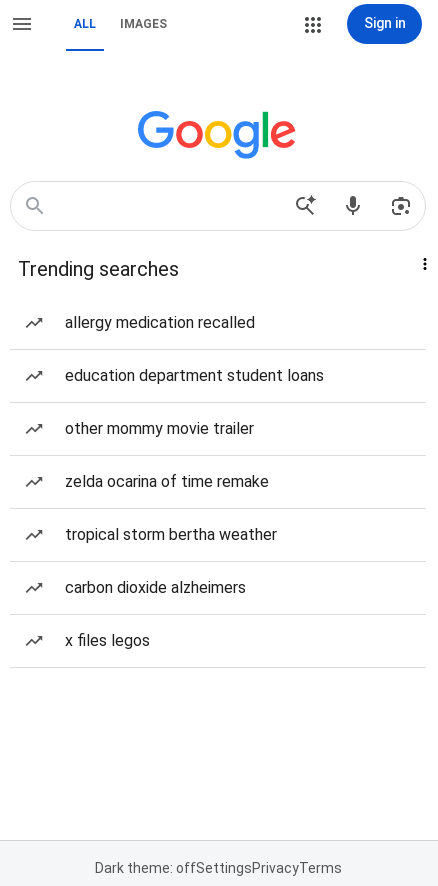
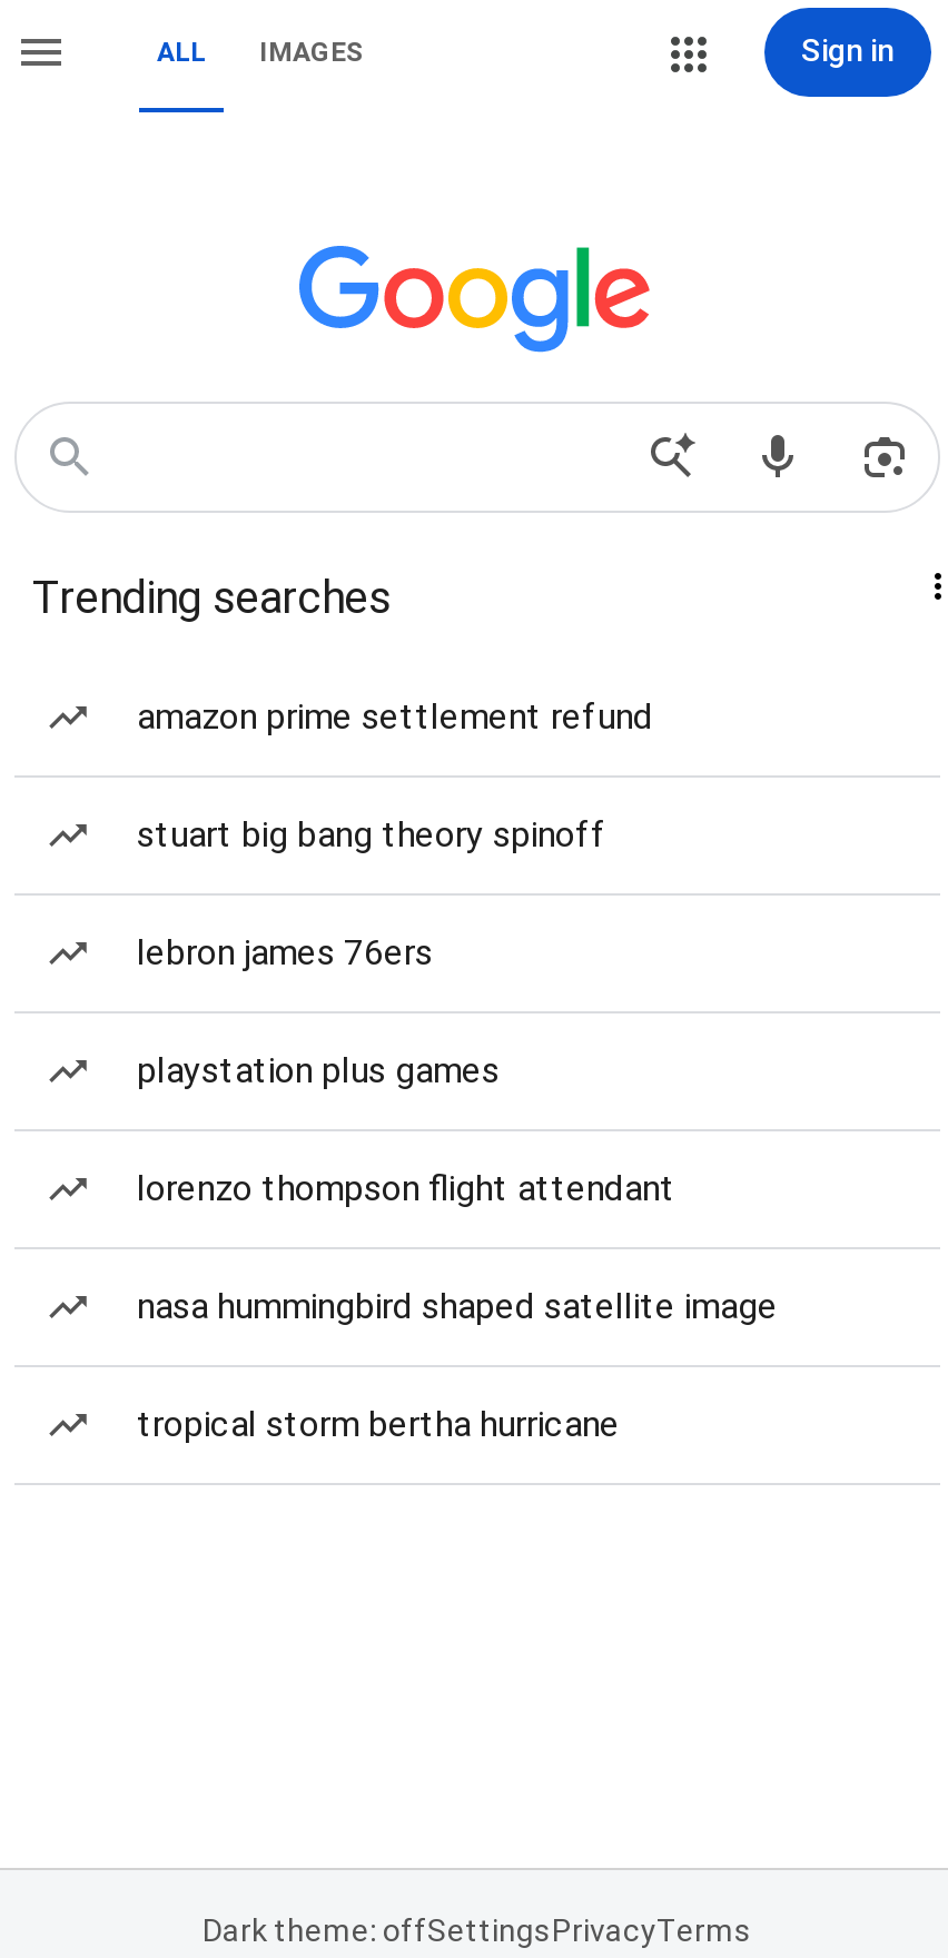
[65,313,255,332] allergy medication recalled -> [137,695,653,738] amazon prime settlement refund
[65,366,324,385] education department student loans -> [137,813,606,856] stuart big bang theory spinoff
[65,419,254,438] other mommy movie trailer -> [137,931,433,973] lebron james 76ers
[65,472,269,491] zelda ocarina of time remake -> [137,1049,500,1091] playstation plus games
[65,525,277,544] tropical storm bertha weather -> [137,1167,675,1209] lorenzo thompson flight attendant
[65,578,246,597] carbon dioxide alzheimers -> [137,1285,778,1327] nasa hummingbird shaped satellite image
[65,631,150,650] x files legos -> [137,1403,620,1445] tropical storm bertha hurricane

